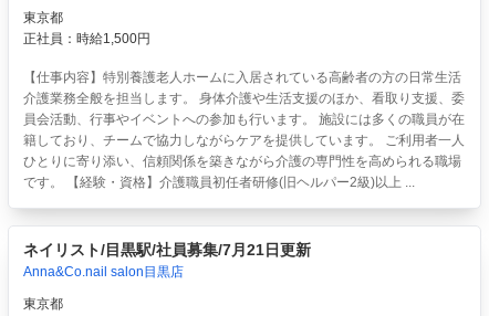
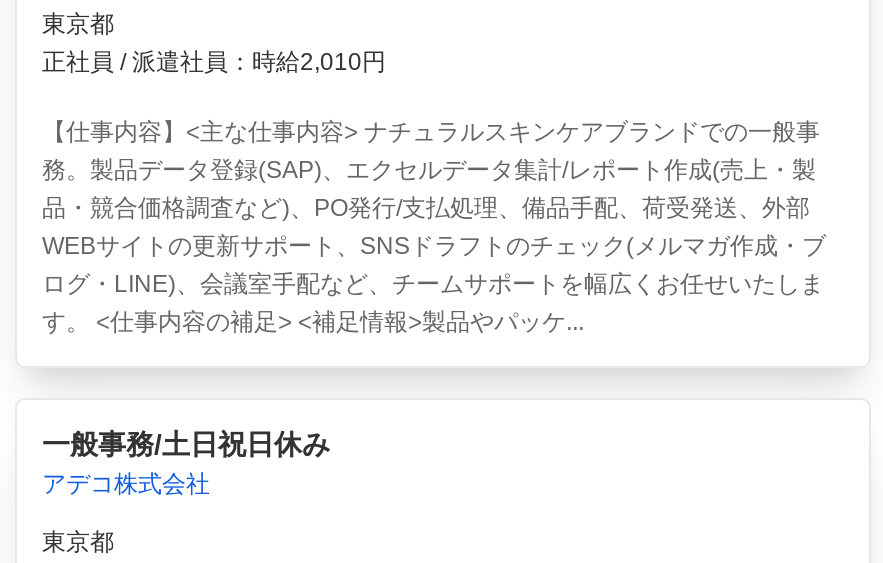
[23,31,150,47] 正社員：時給1,500円 -> [42,48,386,76] 正社員 / 派遣社員：時給2,010円
[23,70,464,190] 【仕事内容】特別養護老人ホームに入居されている高齢者の方の日常生活 | 介護業務全般を担当します。 身体介護や生活支援のほか、看取り支援、委 | 員会活動、行事やイベントへの参加も行います。 施設には多くの職員が在 | 籍しており、チームで協力しながらケアを提供しています。 ご利用者一人 | ひとりに寄り添い、信頼関係を築きながら介護の専門性を高められる職場 | です。 【経験・資格】介護職員初任者研修(旧ヘルパー2級)以上 ... -> [42,118,826,336] 【仕事内容】<主な仕事内容> ナチュラルスキンケアブランドでの一般事 | 務。製品データ登録(SAP)、エクセルデータ集計/レポート作成(売上・製 | 品・競合価格調査など)、PO発行/支払処理、備品手配、荷受発送、外部 | WEBサイトの更新サポート、SNSドラフトのチェック(メルマガ作成・ブ | ログ・LINE)、会議室手配など、チームサポートを幅広くお任せいたしま | す。 <仕事内容の補足> <補足情報>製品やパッケ...
[23,241,310,280] ネイリスト/目黒駅/社員募集/7月21日更新 | Anna&Co.nail salon目黒店 -> [42,428,330,498] 一般事務/土日祝日休み | アデコ株式会社

